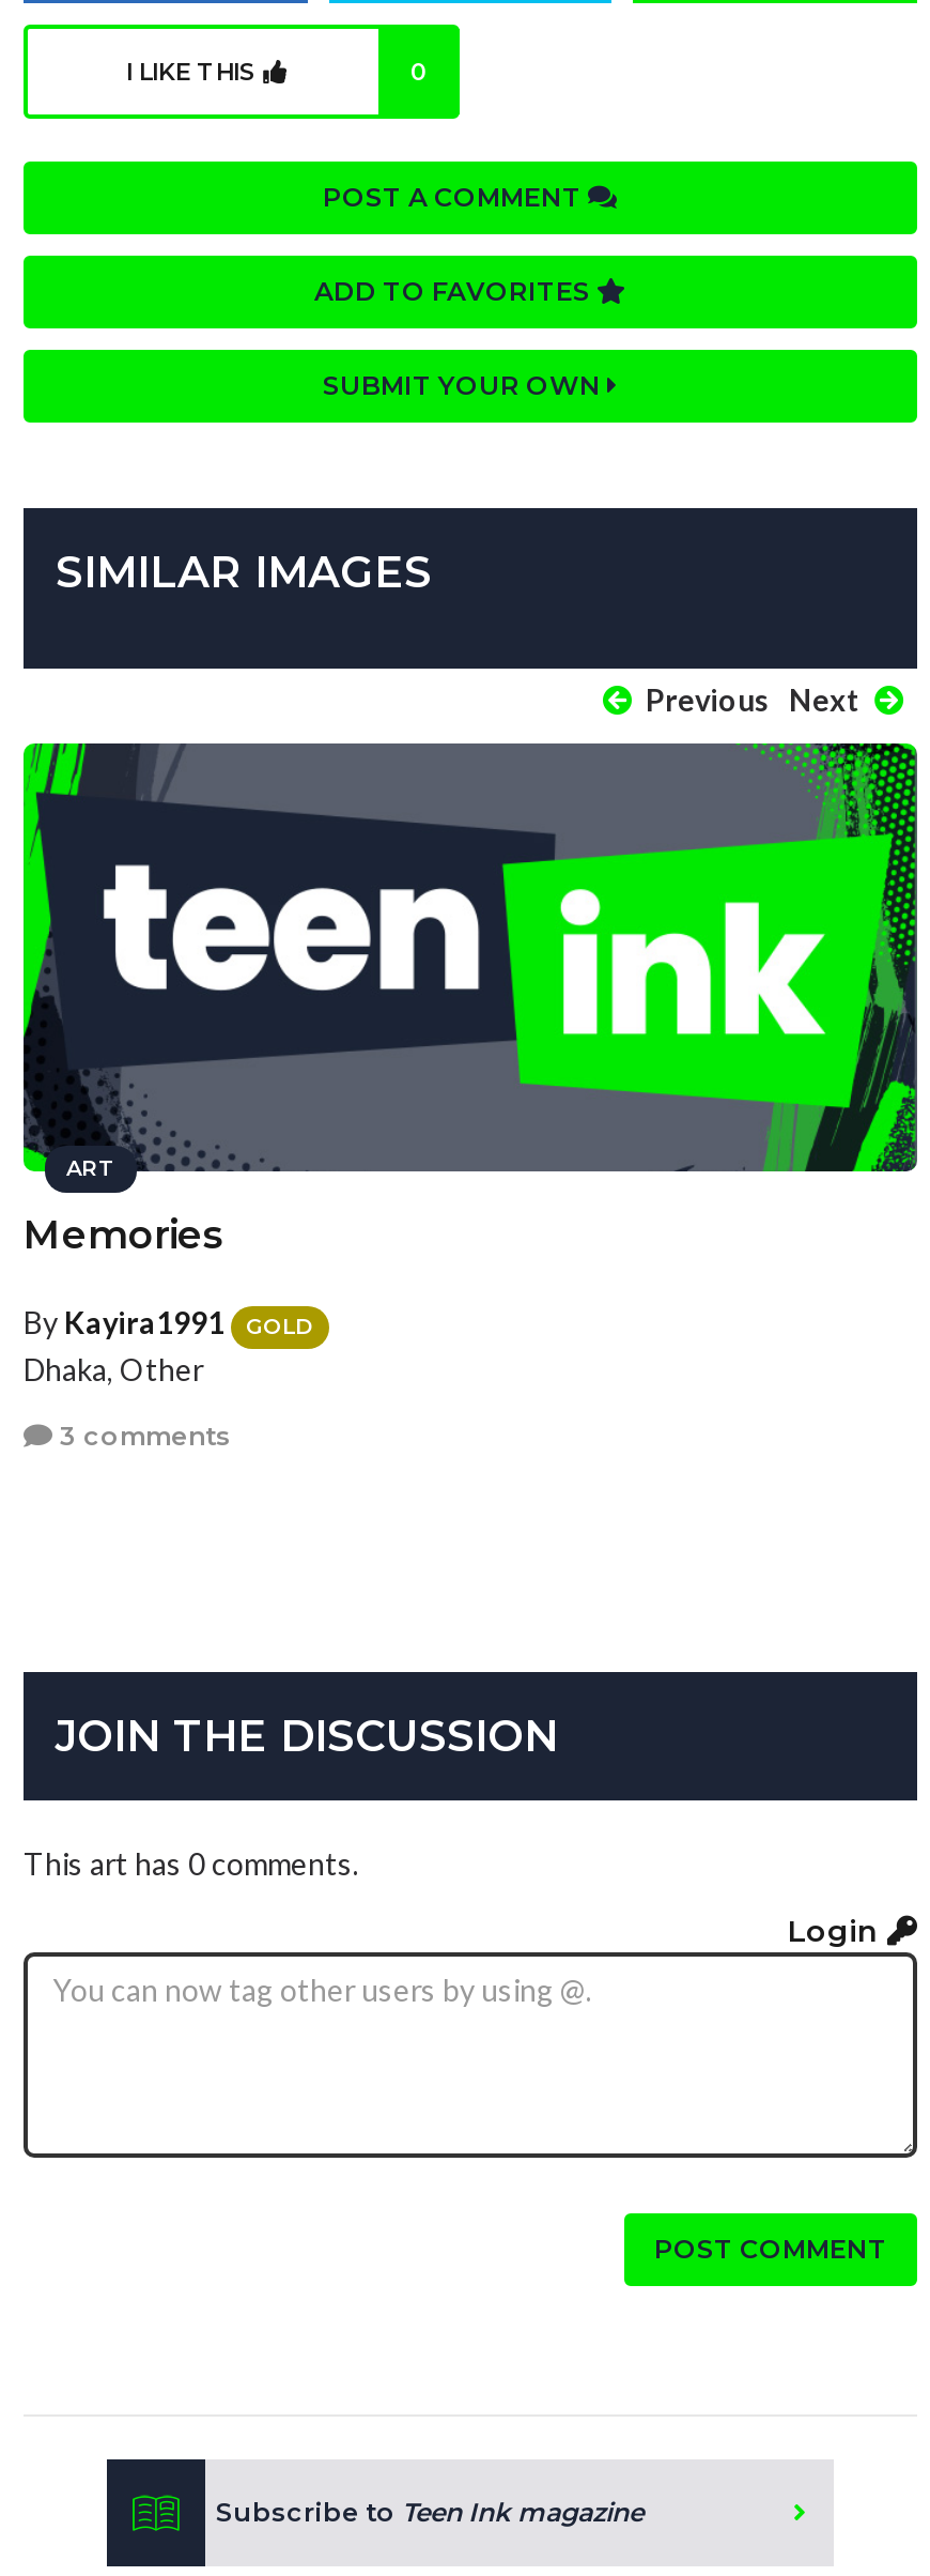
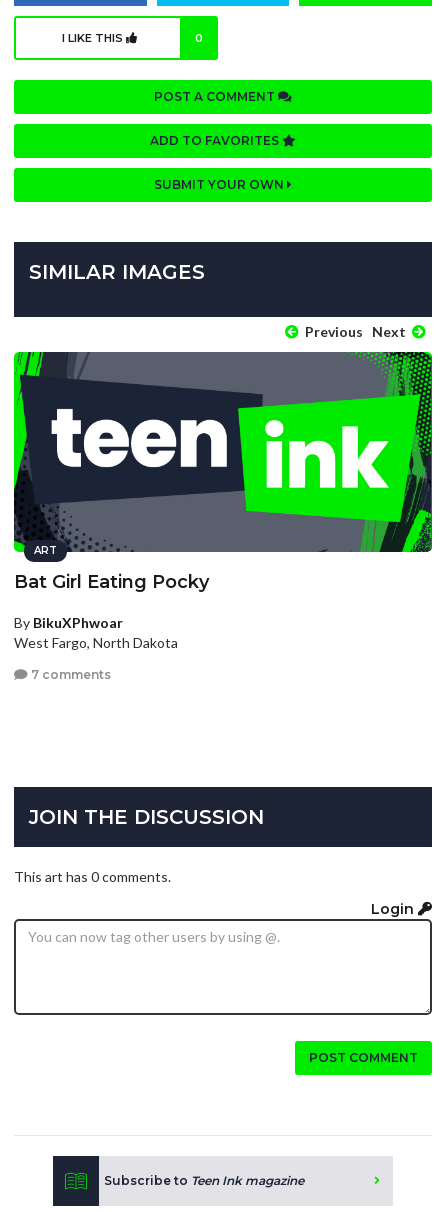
[24,1213,224,1260] Memories -> [14,571,209,593] Bat Girl Eating Pocky
[24,1305,314,1387] By Kayira1991 | GOLD | Dhaka, Other -> [14,614,178,651] By BikuXPhwoar | West Fargo, North Dakota
[53,1420,231,1452] 3 comments -> [28,667,111,682] 7 comments

